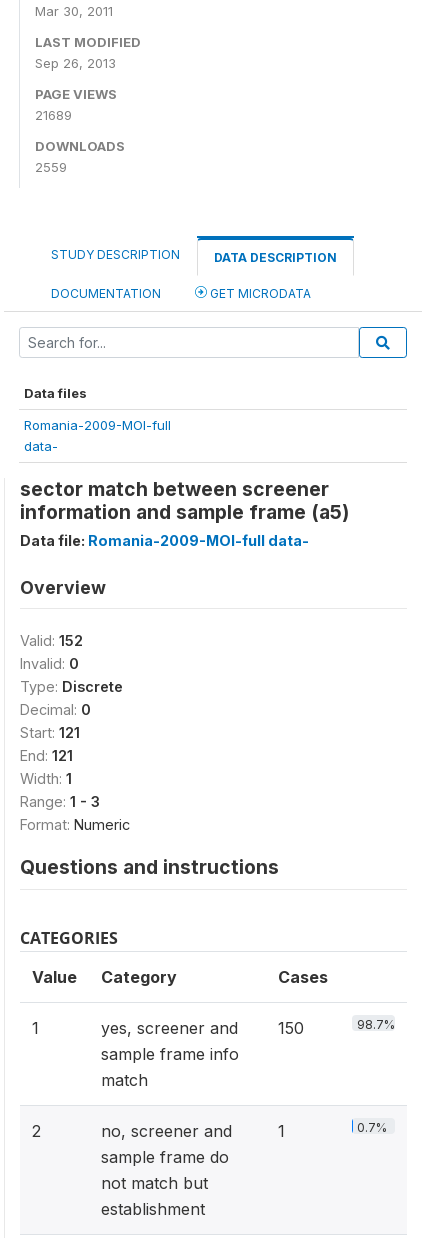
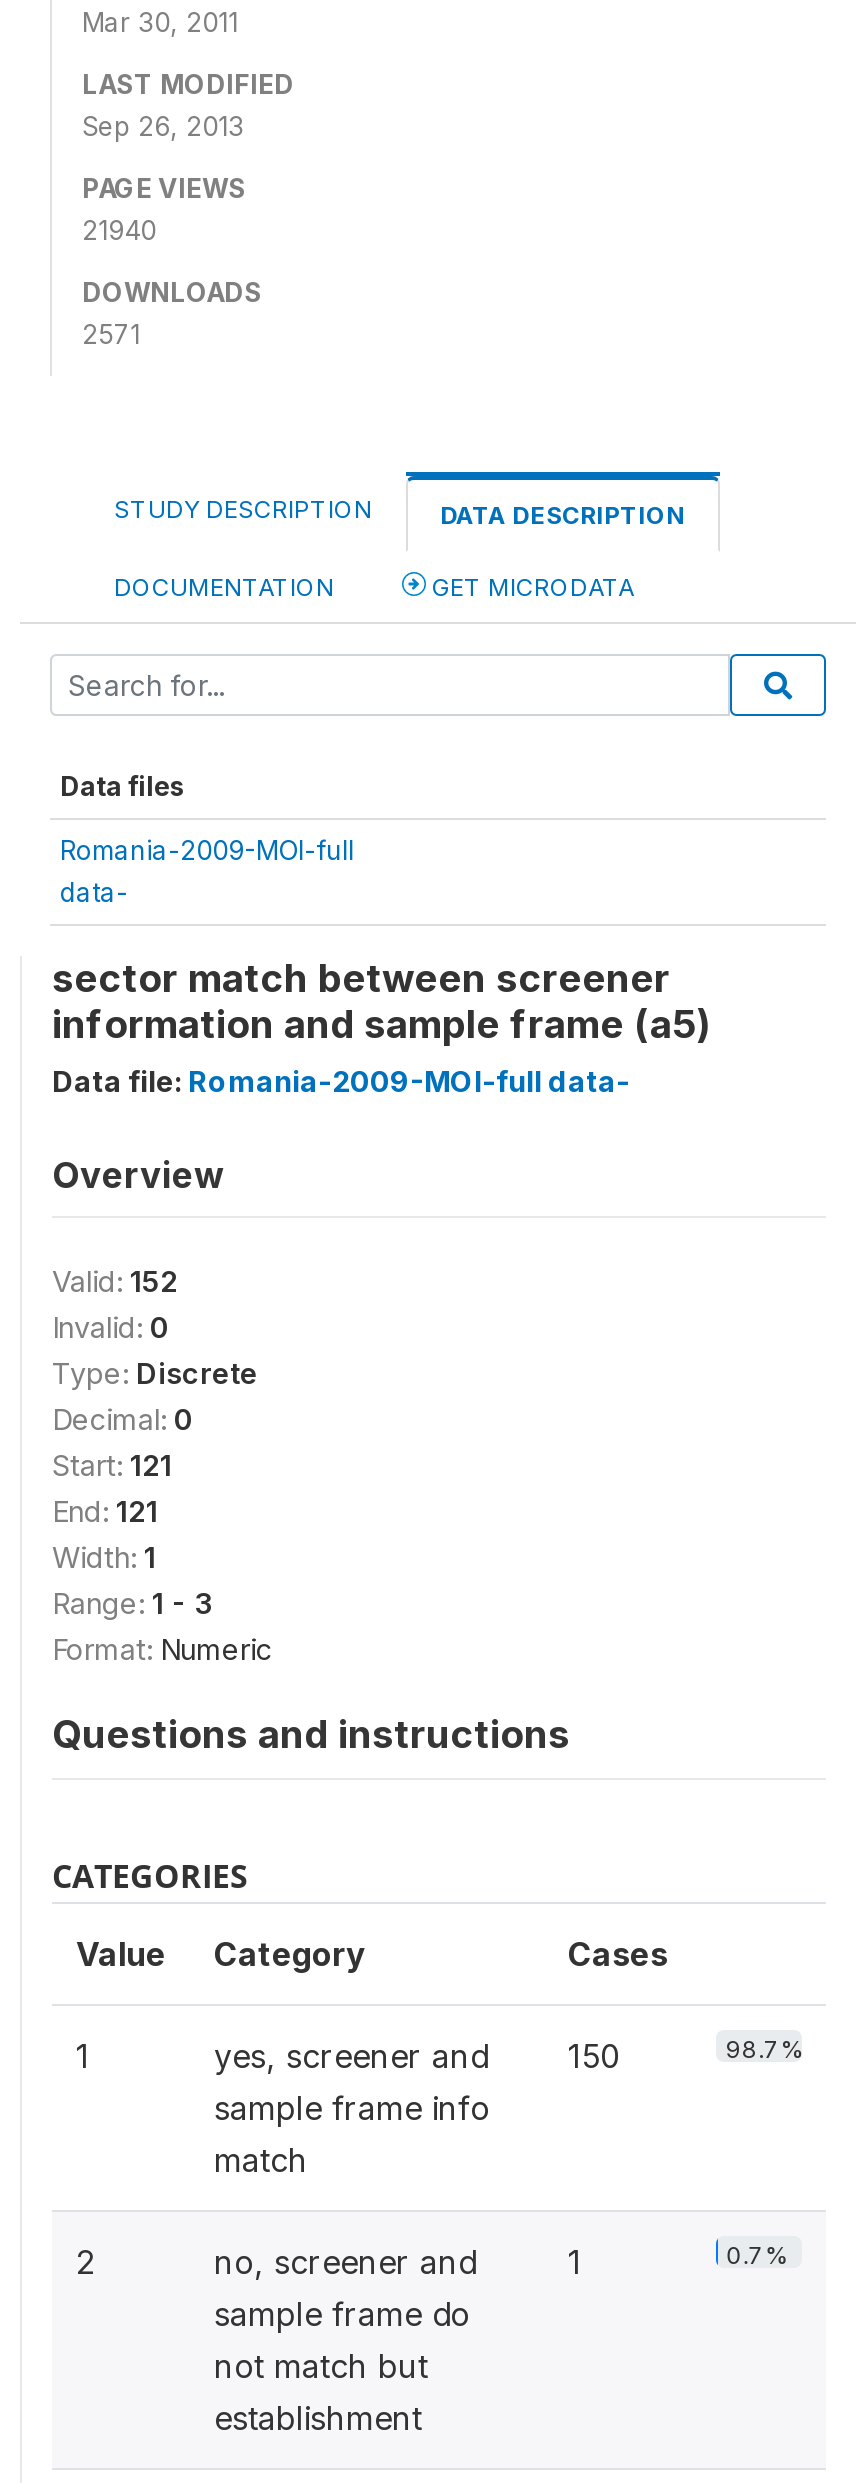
[35,107,72,123] 21689 -> [82,214,156,246] 21940
[35,159,67,175] 2559 -> [82,318,140,350] 2571

